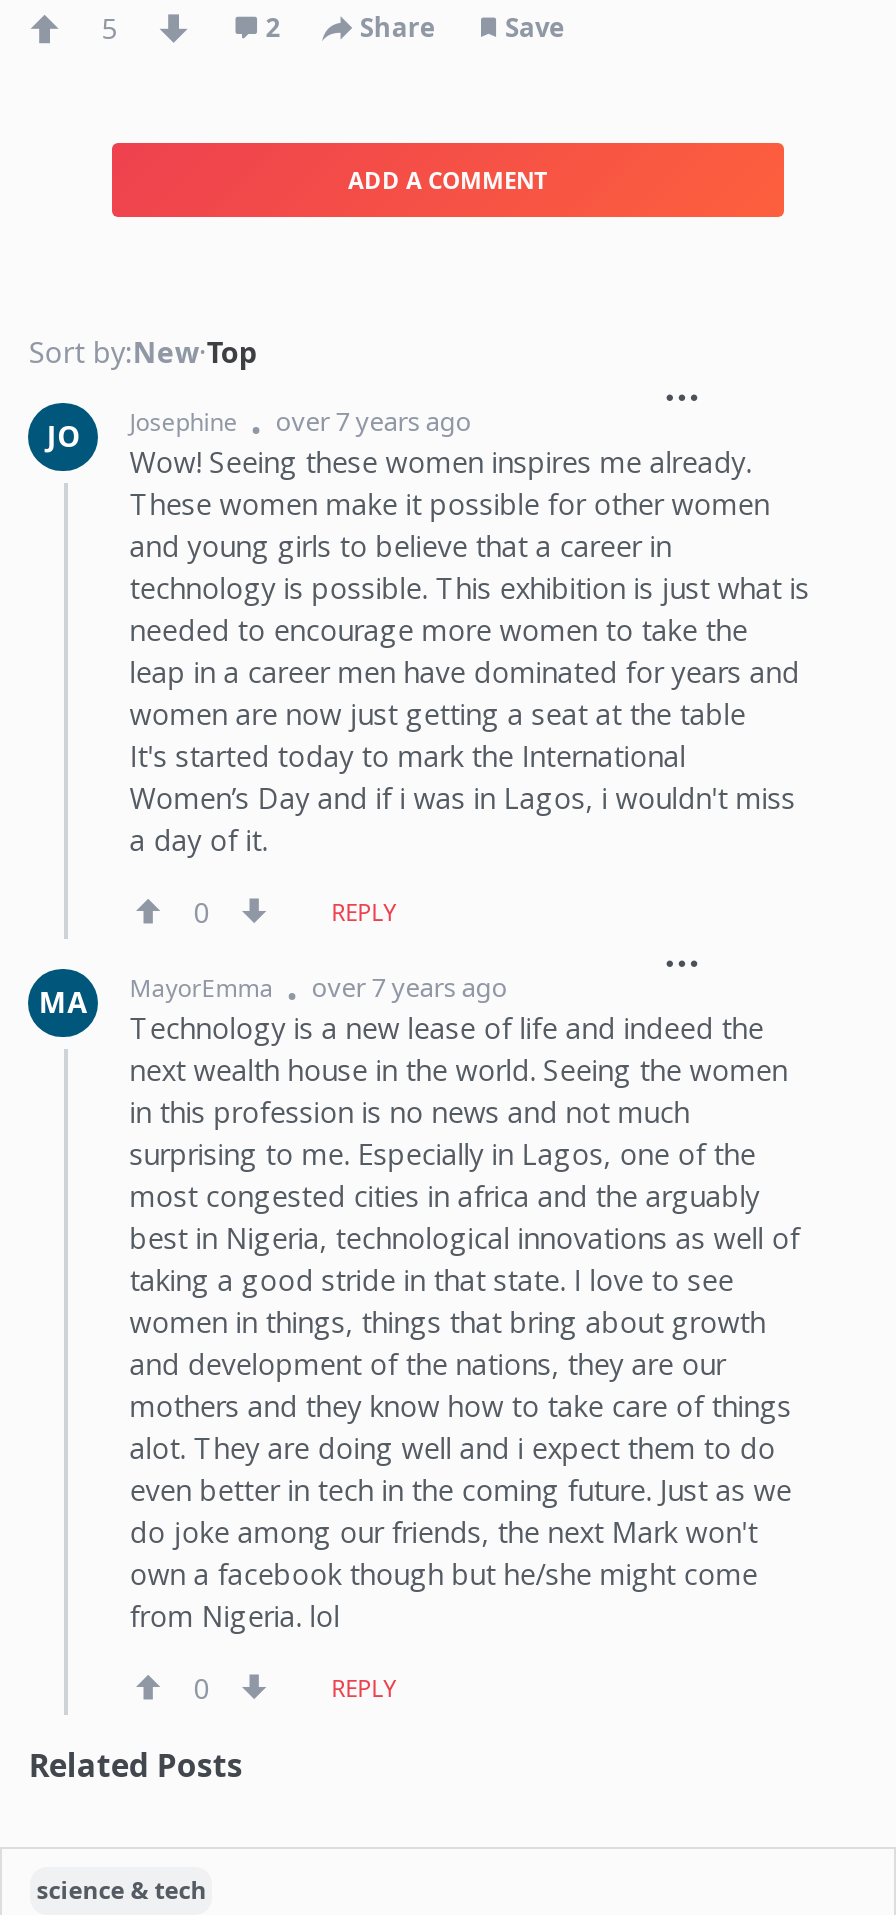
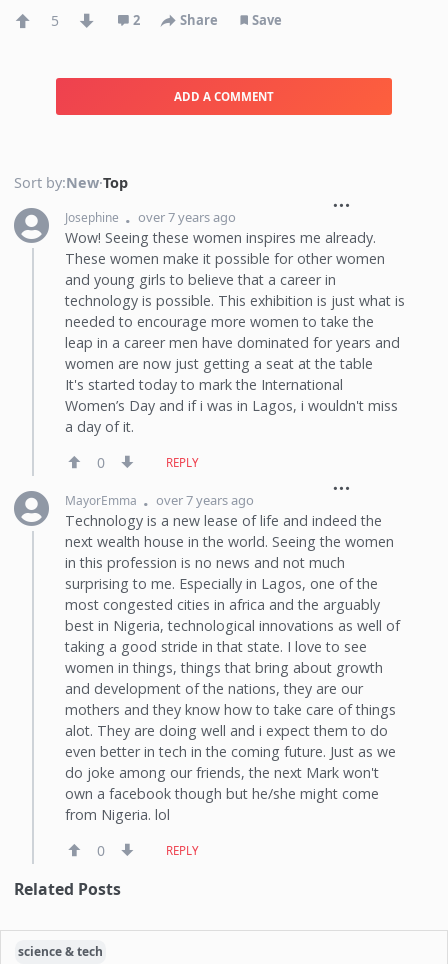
[47,417,80,455] JO -> none
[39,983,88,1021] MA -> none

